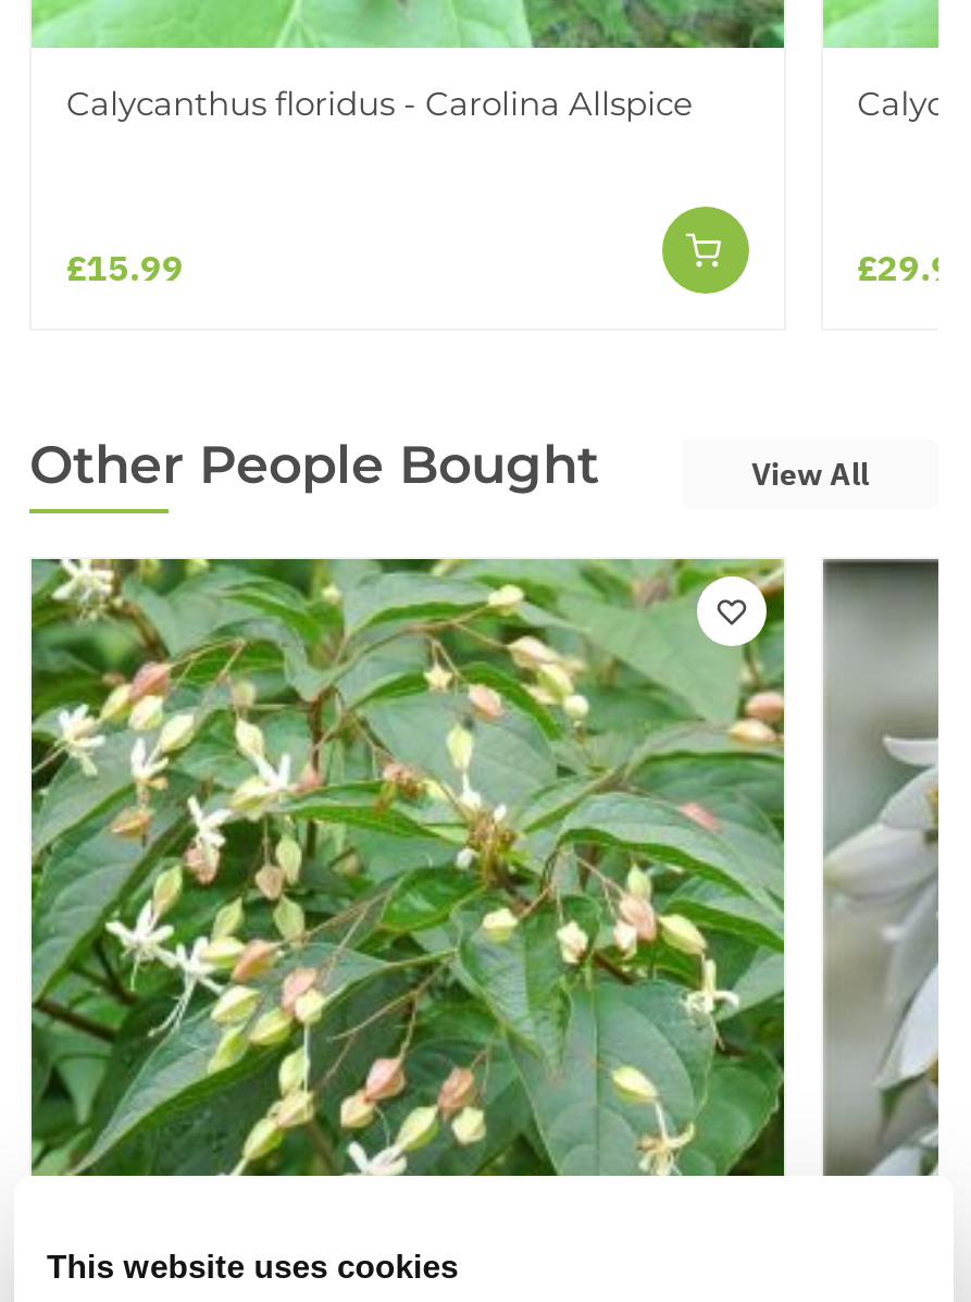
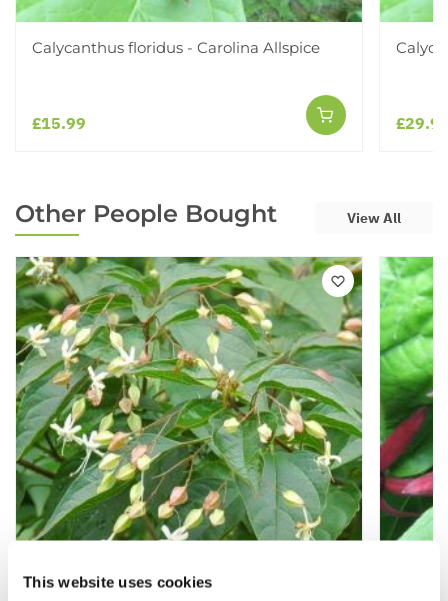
[821,557,941,1177] [image] -> [379,256,434,541] [image]

